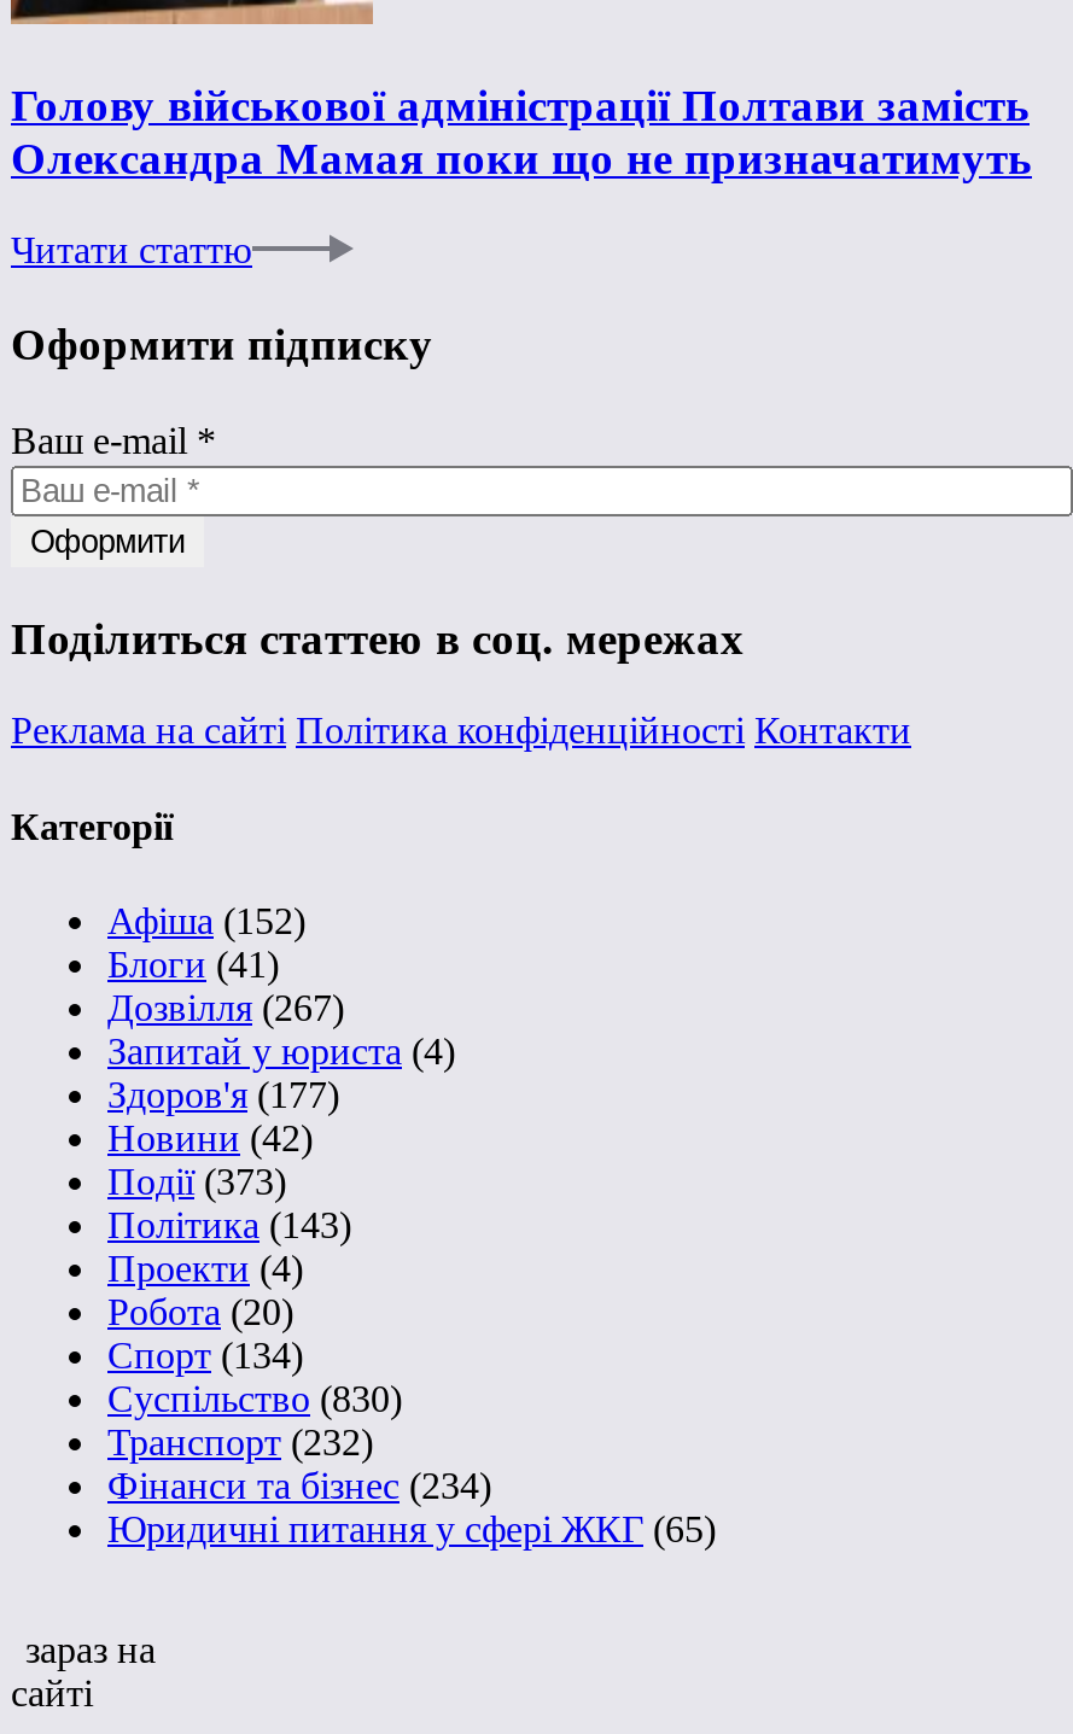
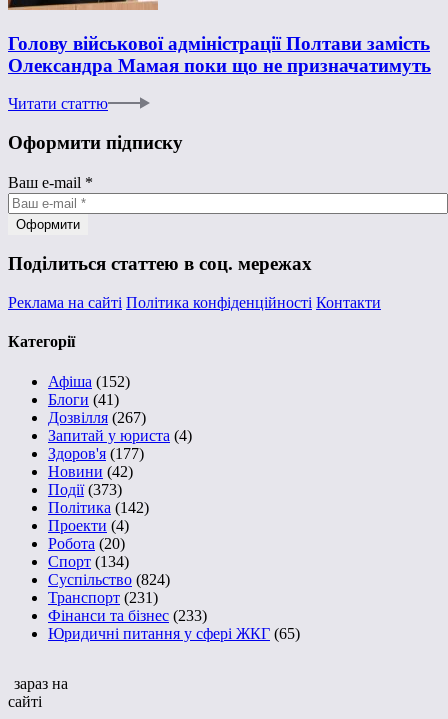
[107,1204,351,1245] Політика (143) -> [48,499,149,516] Політика (142)
[107,1377,402,1418] Суспільство (830) -> [48,571,170,588] Суспільство (824)
[107,1421,373,1462] Транспорт (232) -> [48,589,158,606] Транспорт (231)
[107,1464,491,1505] Фінанси та бізнес (234) -> [48,607,207,624] Фінанси та бізнес (233)

